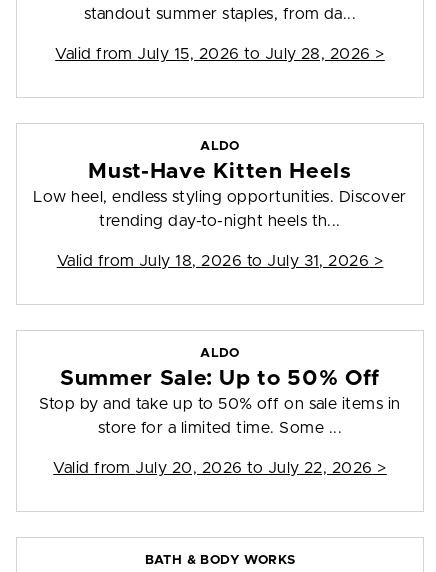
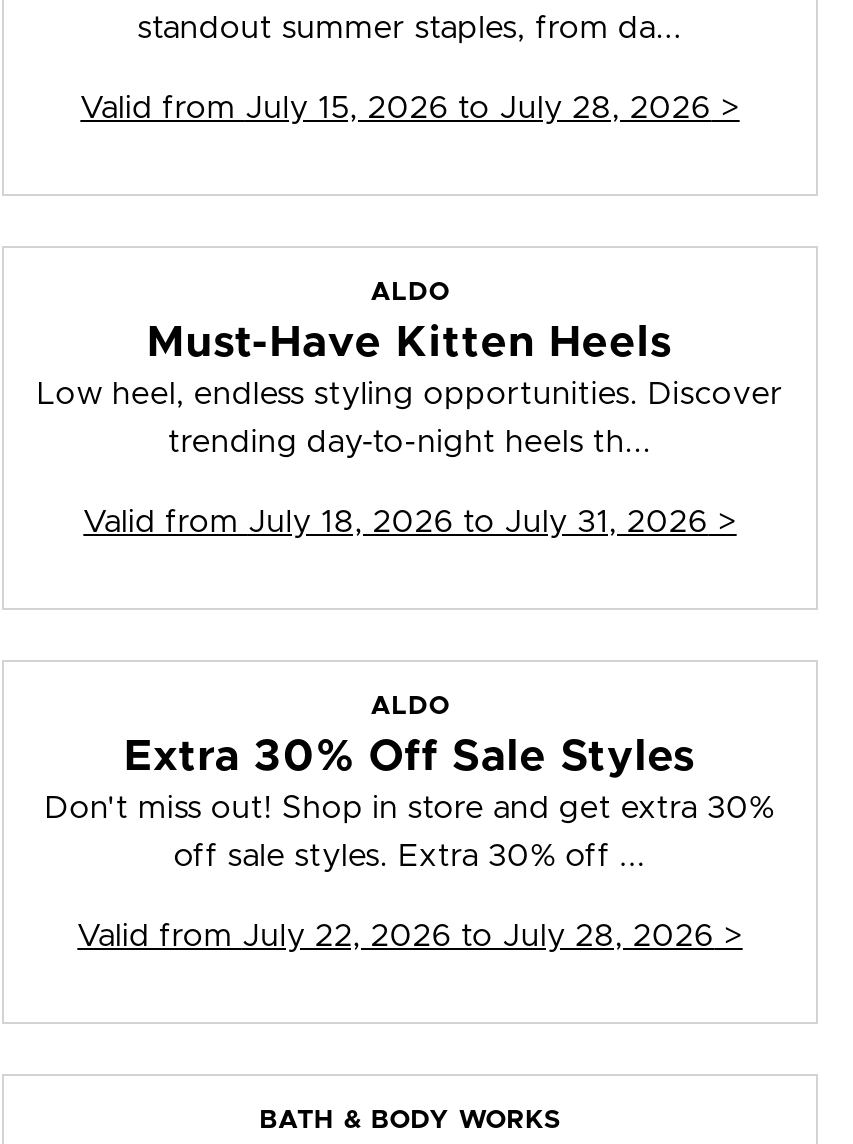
[39,368,401,412] Summer Sale: Up to 50% Off | Stop by and take up to 50% off on sale items in -> [44,736,776,824] Extra 30% Off Sale Styles | Don't miss out! Shop in store and get extra 30%
[98,420,342,436] store for a limited time. Some ... -> [174,840,646,872] off sale styles. Extra 30% off ...
[53,460,387,476] Valid from July 20, 2026 to July 22, 2026 > -> [77,920,743,952] Valid from July 22, 2026 to July 28, 2026 >

